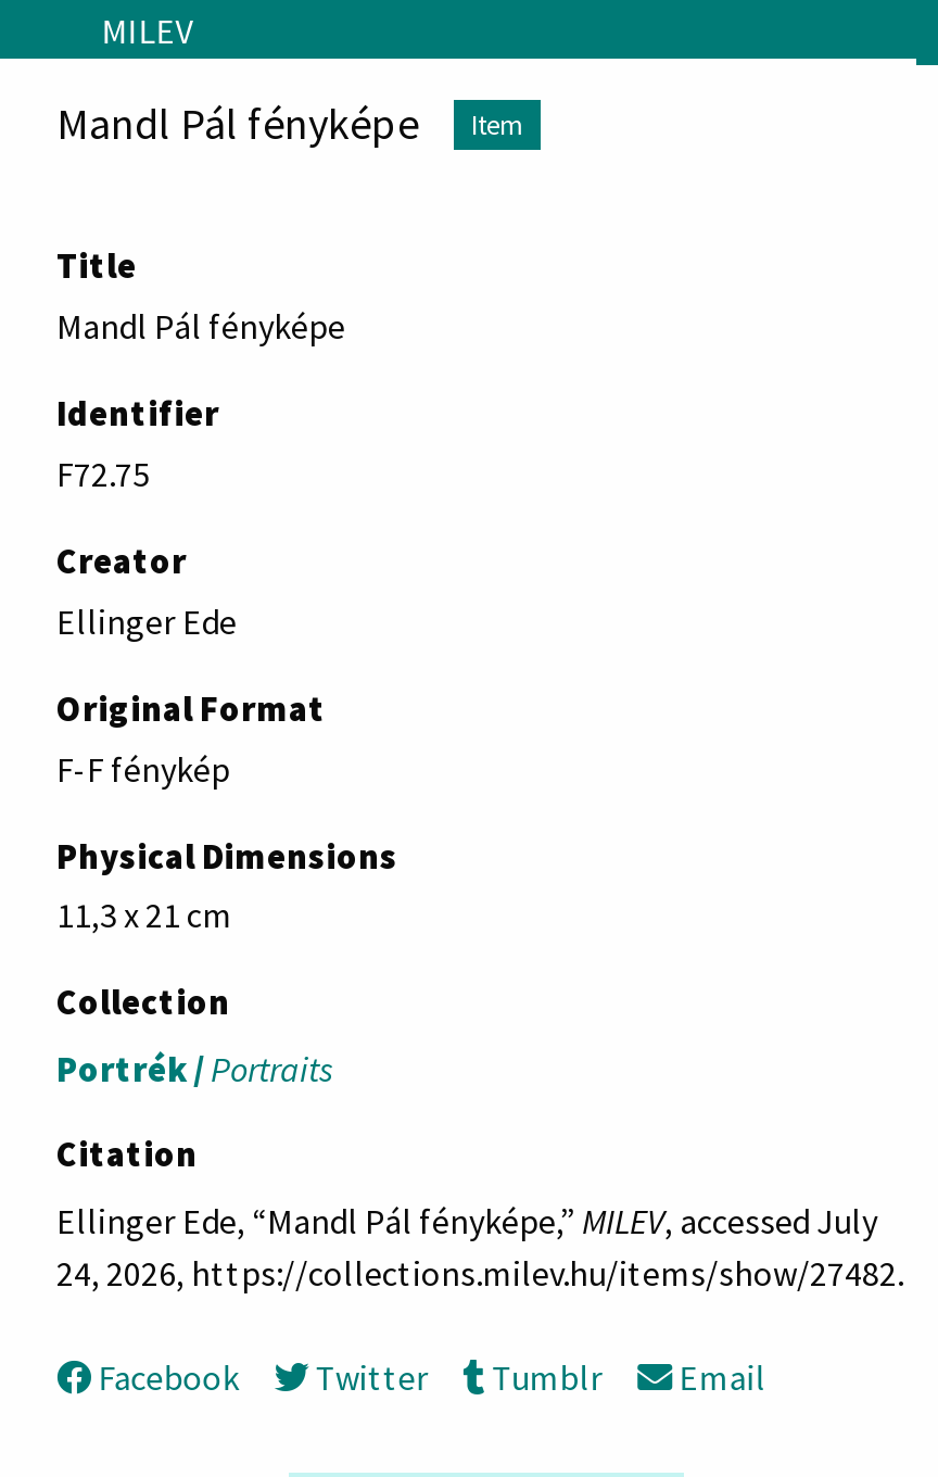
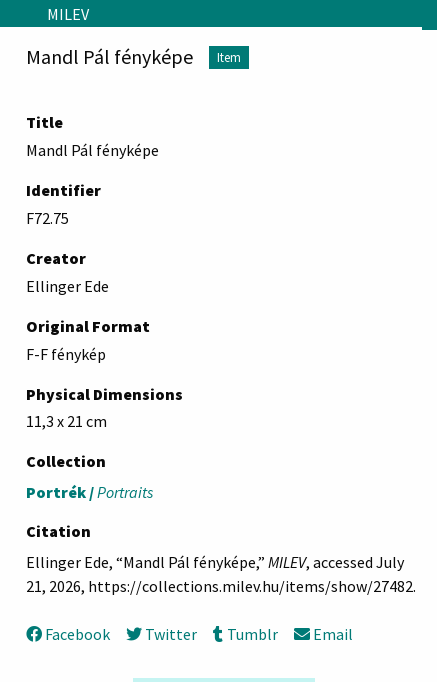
[56,1252,903,1295] 24, 2026, https://collections.milev.hu/items/show/27482. -> [26,576,416,596] 21, 2026, https://collections.milev.hu/items/show/27482.

